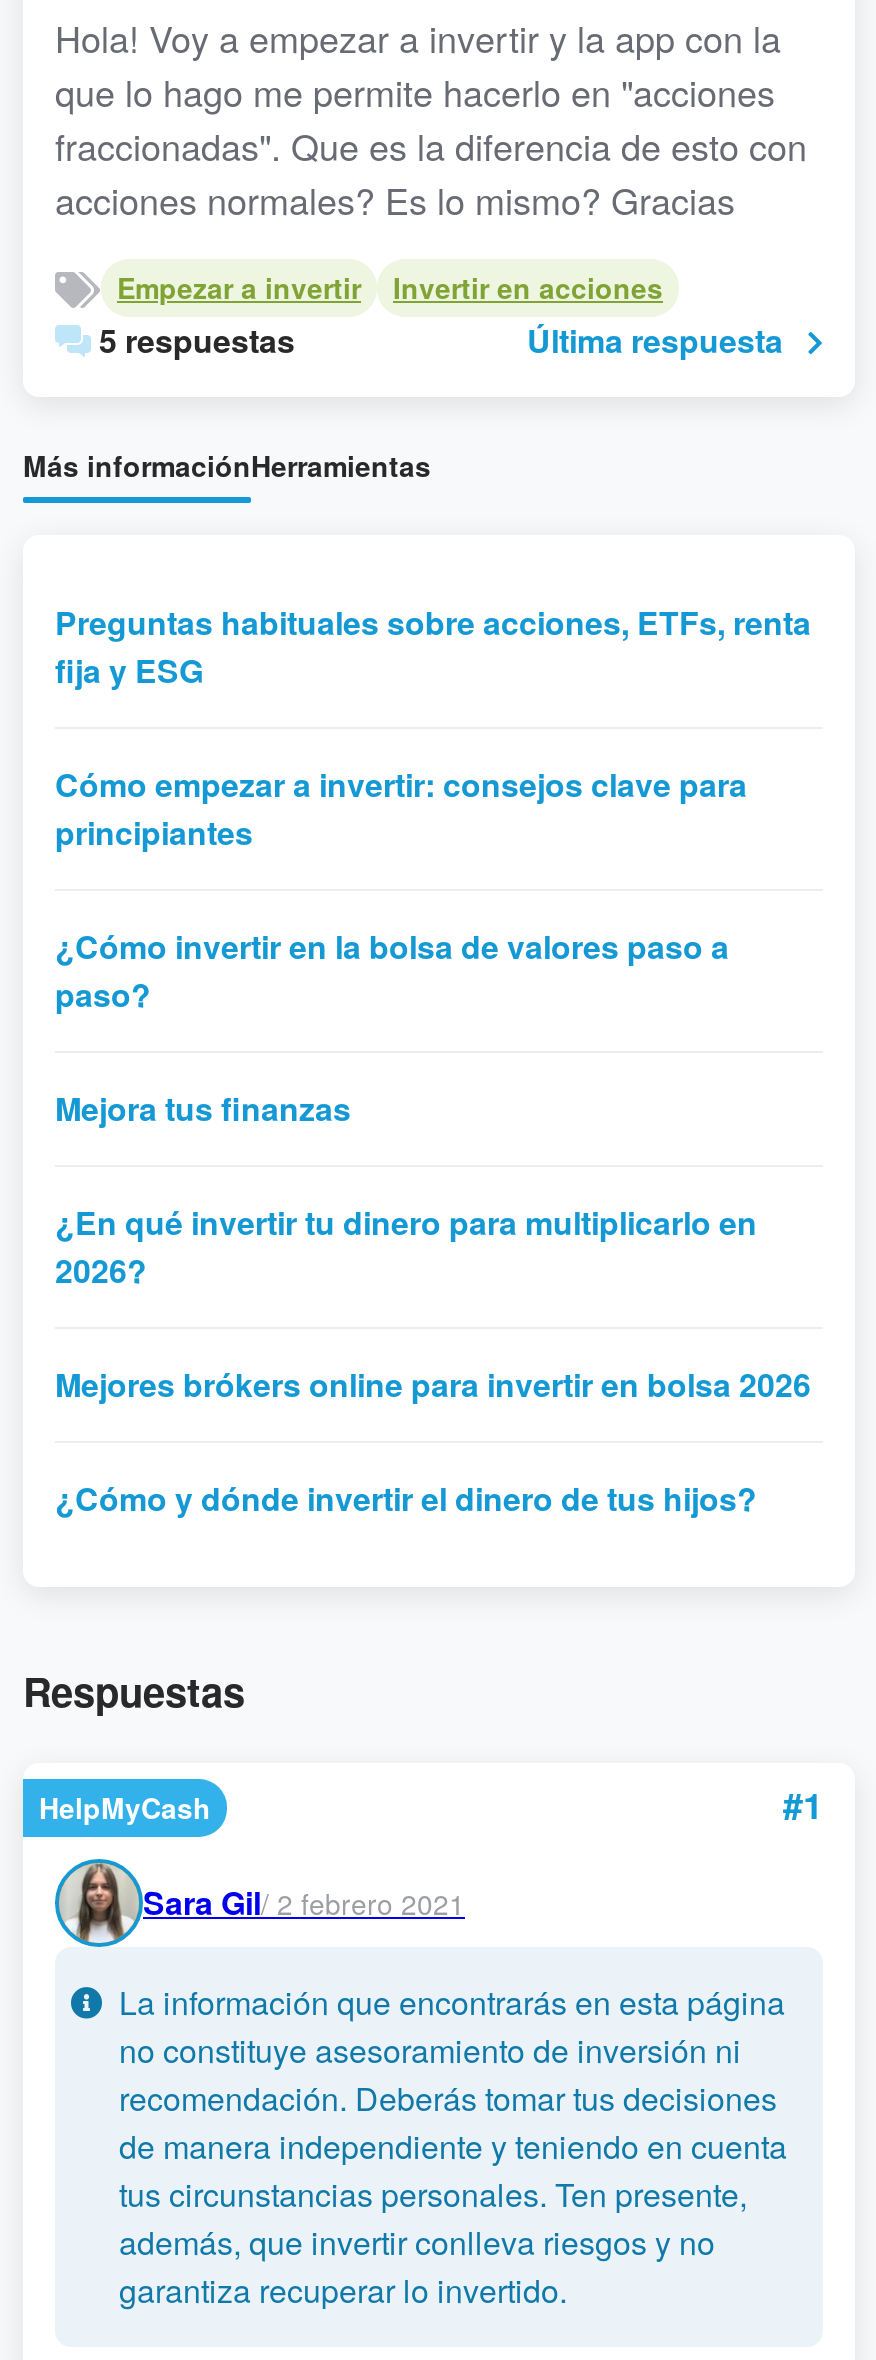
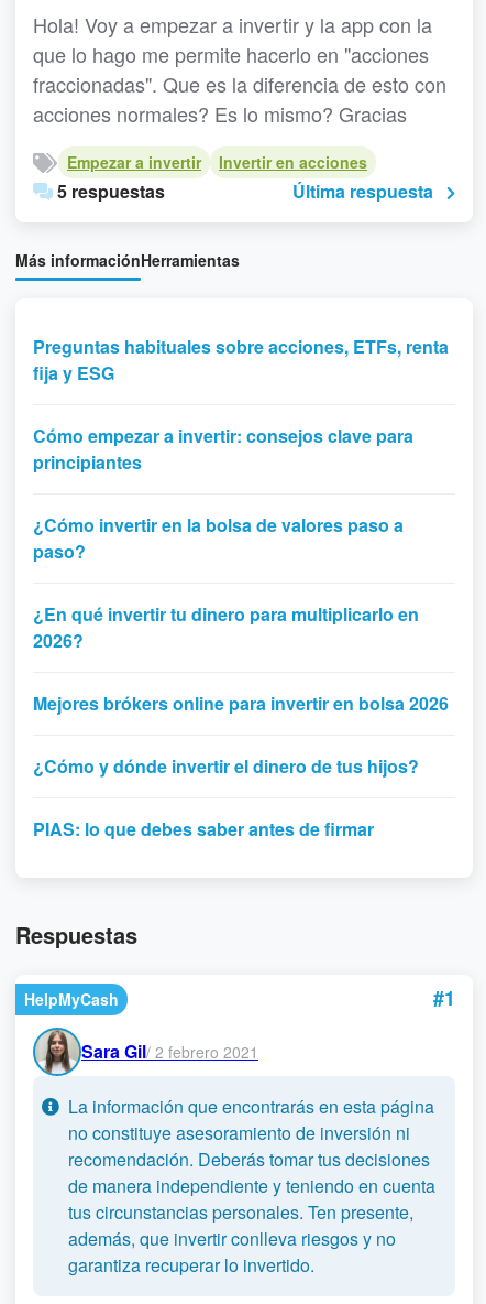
[55,1085,351,1131] Mejora tus finanzas -> none
moved [55,1199,811,1521] -> [33,601,449,779]: ¿En qué invertir tu dinero para multiplicarlo en | 2026? | Mejores brókers online para invertir en bolsa 2026 | ¿Cómo y dónde invertir el dinero de tus hijos?
none -> [33,816,374,841] PIAS: lo que debes saber antes de firmar

